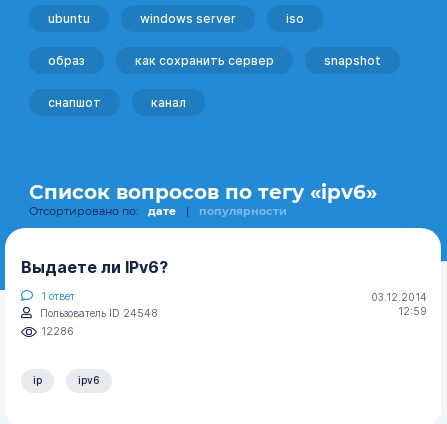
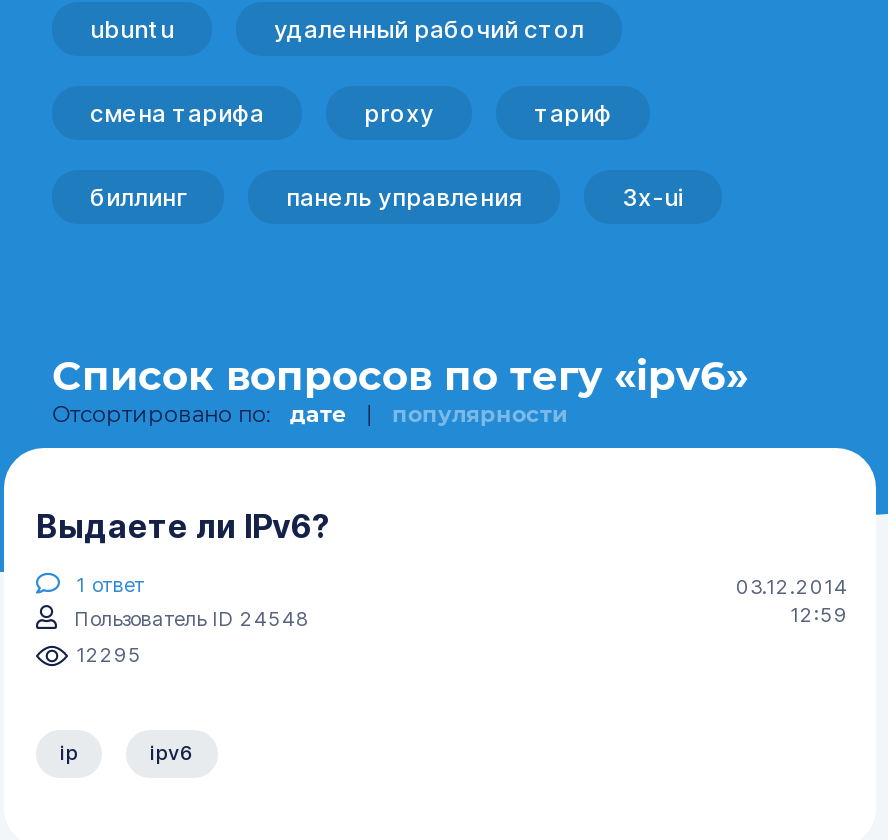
[140,11,304,26] windows server | iso -> [274,14,584,44] удаленный рабочий стол
[48,53,381,68] образ | как сохранить сервер | snapshot -> [90,98,612,128] смена тарифа | proxy | тариф
[48,95,186,110] снапшот | канал -> [90,182,684,212] биллинг | панель управления | 3x-ui
[41,325,74,337] 12286 -> [76,643,142,667] 12295

